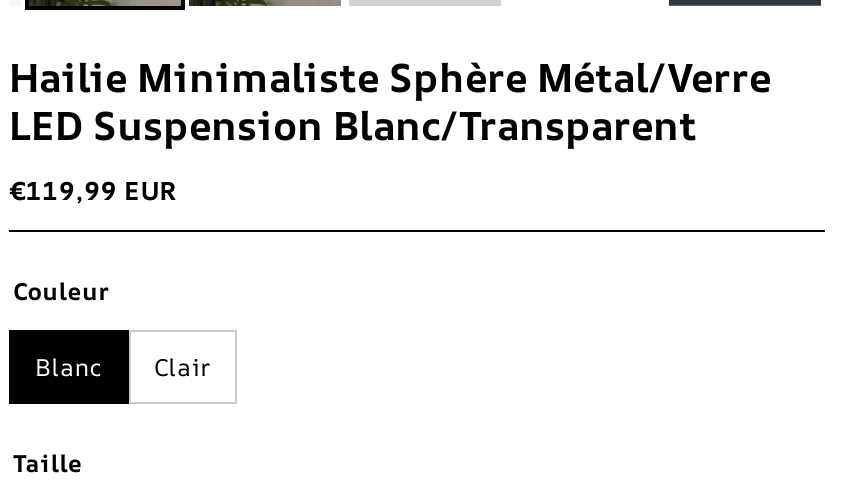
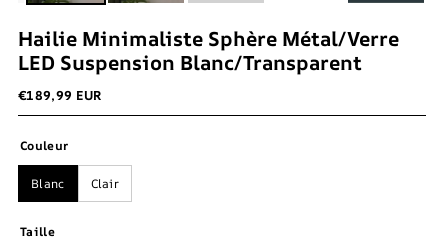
[9,172,178,208] €119,99 EUR -> [18,86,102,104] €189,99 EUR

